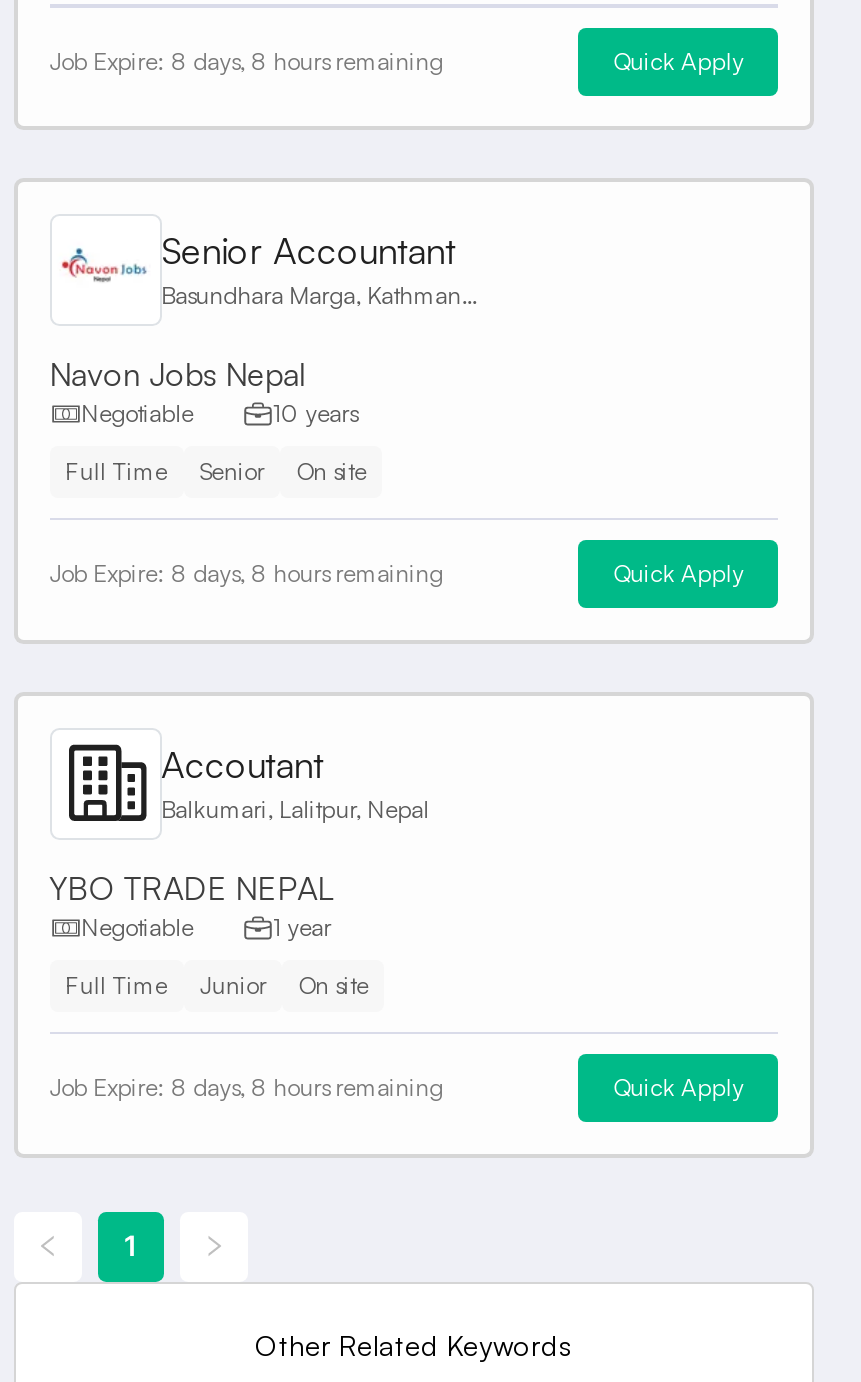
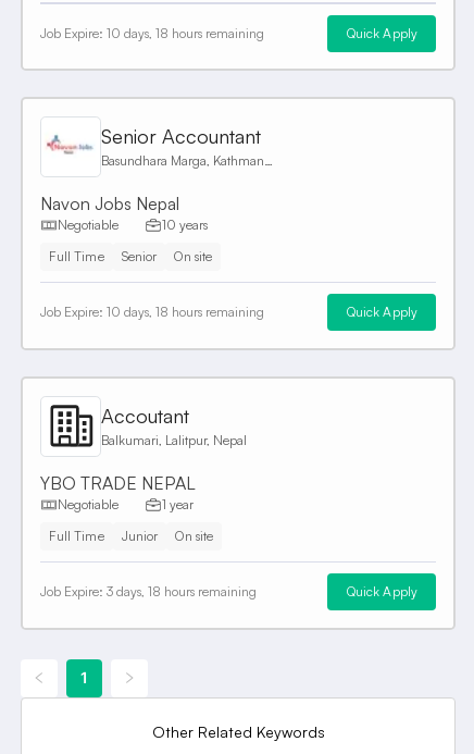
[49,45,443,75] Job Expire: 8 days, 8 hours remaining -> [40,24,264,41] Job Expire: 10 days, 18 hours remaining
[49,559,443,589] Job Expire: 8 days, 8 hours remaining -> [40,304,264,320] Job Expire: 10 days, 18 hours remaining
[49,1072,443,1102] Job Expire: 8 days, 8 hours remaining -> [40,583,256,600] Job Expire: 3 days, 18 hours remaining

